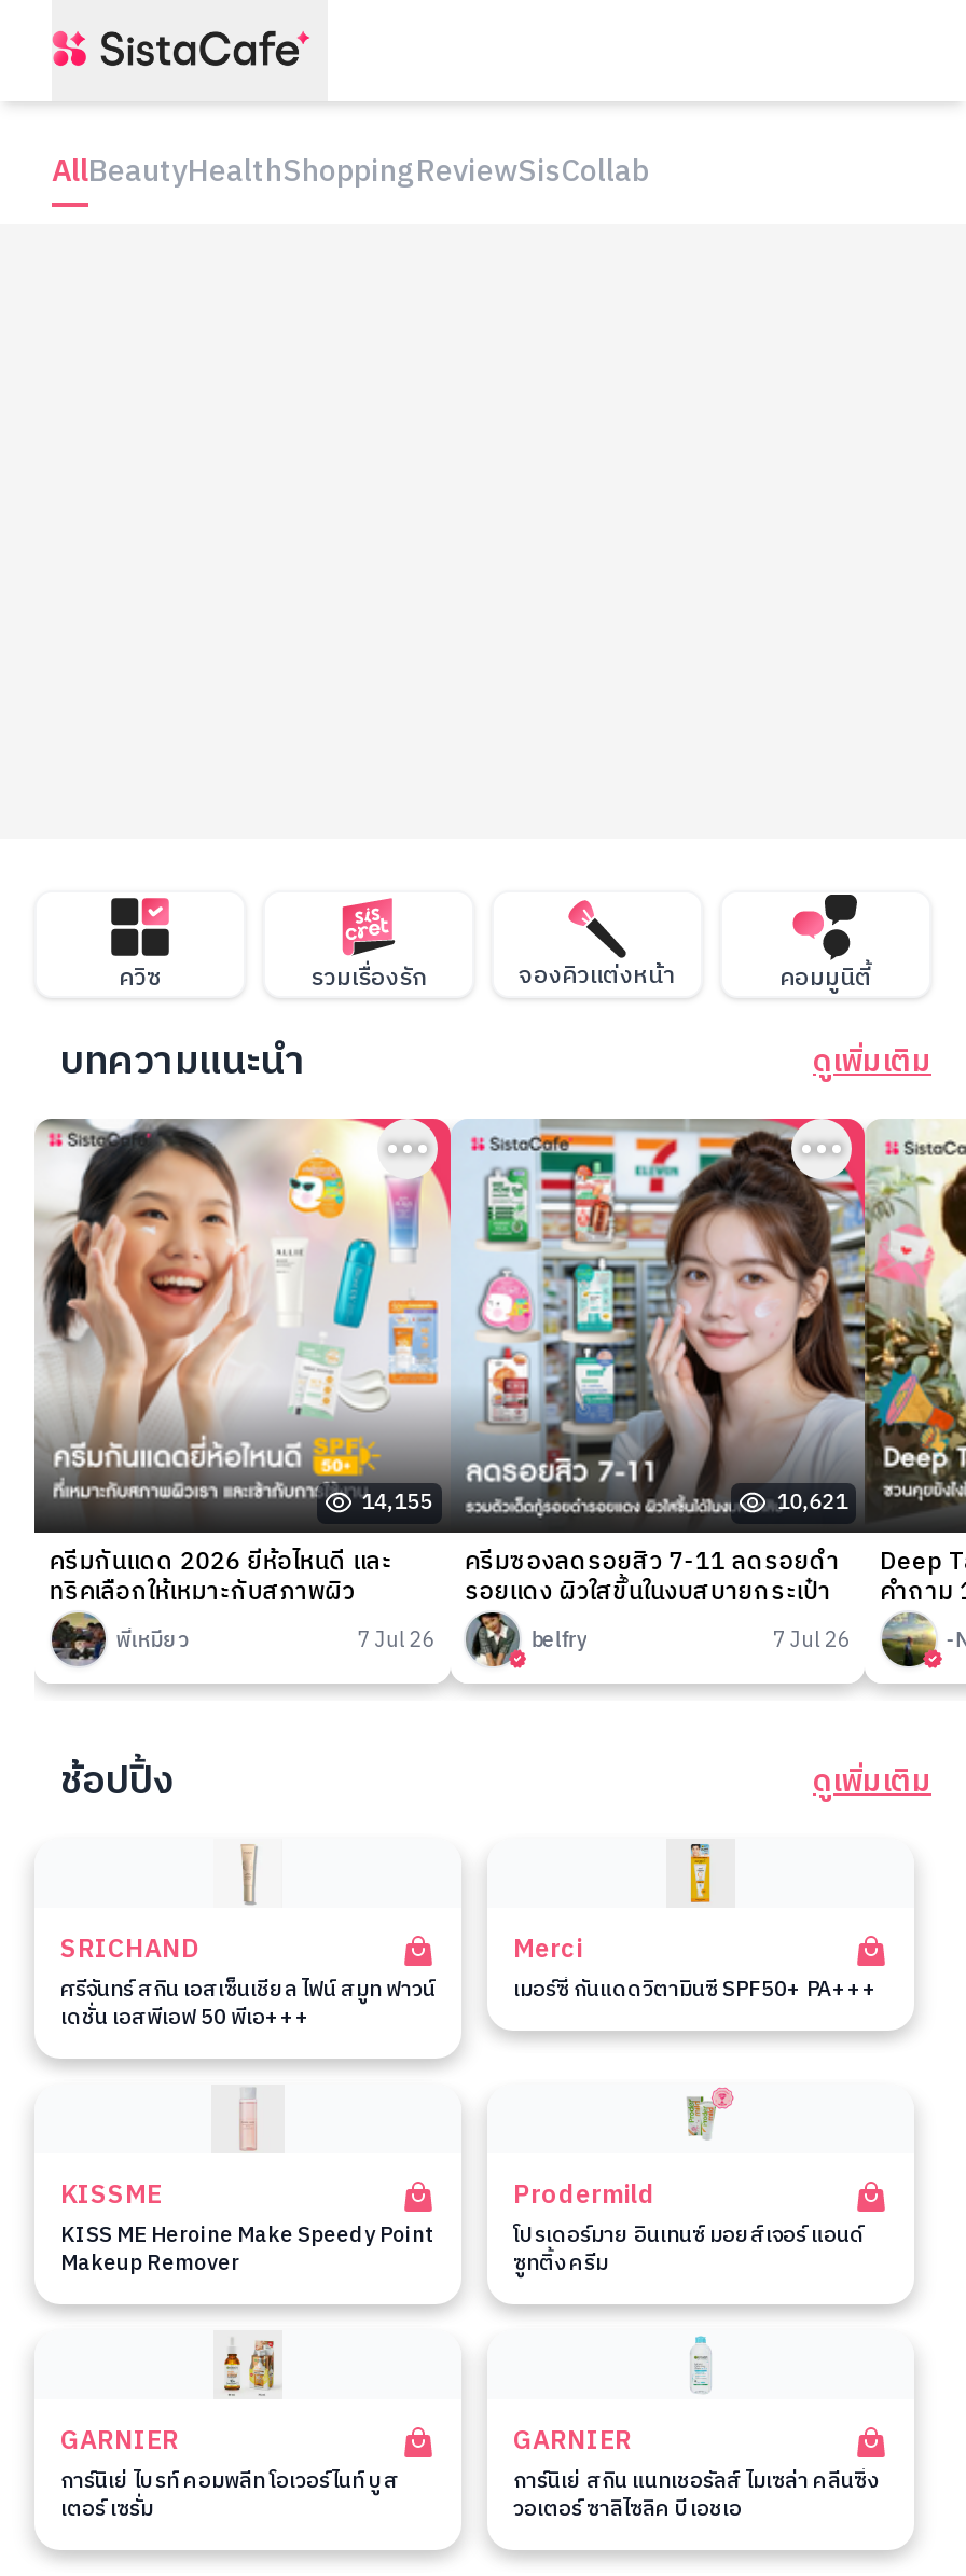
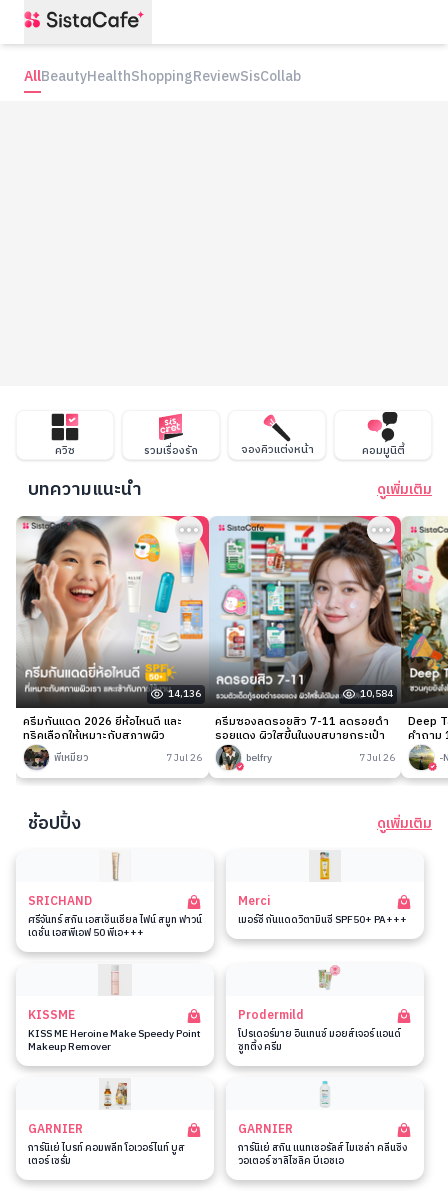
[361,1486,433,1521] 14,155 -> [168,686,201,702] 14,136
[777,1486,848,1521] 10,621 -> [360,686,393,702] 10,584

